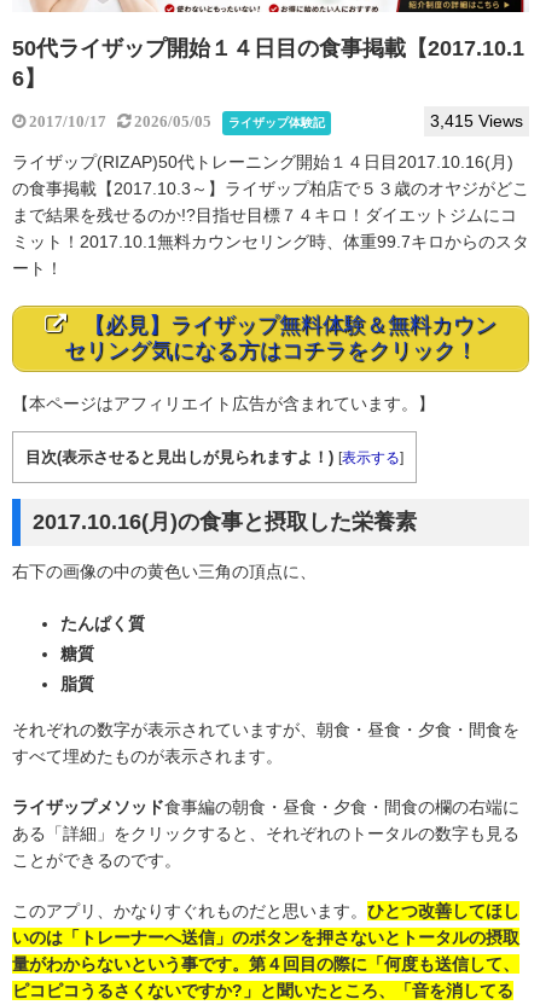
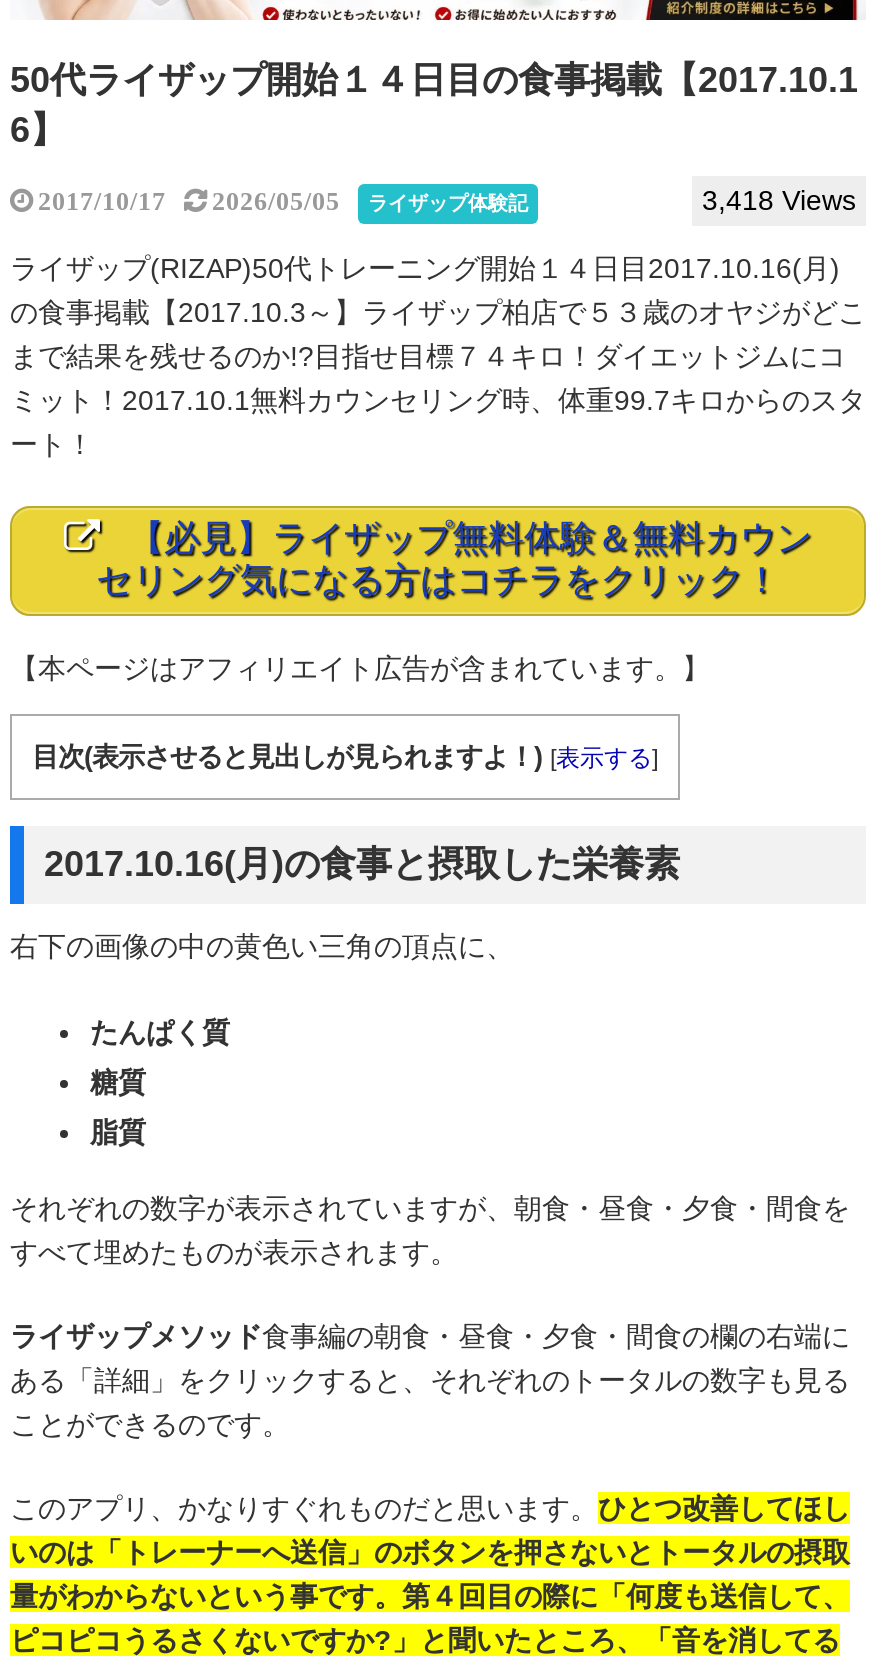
[430,111,523,130] 3,415 Views -> [702,183,856,215] 3,418 Views

